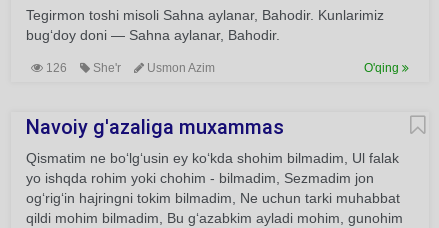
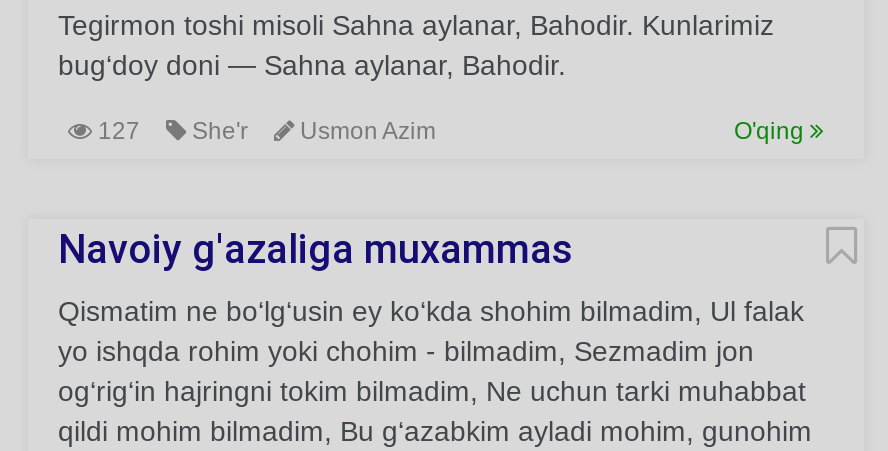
[43,61,215,75] 126 She'r Usmon Azim -> [92,117,436,145] 127 She'r Usmon Azim

